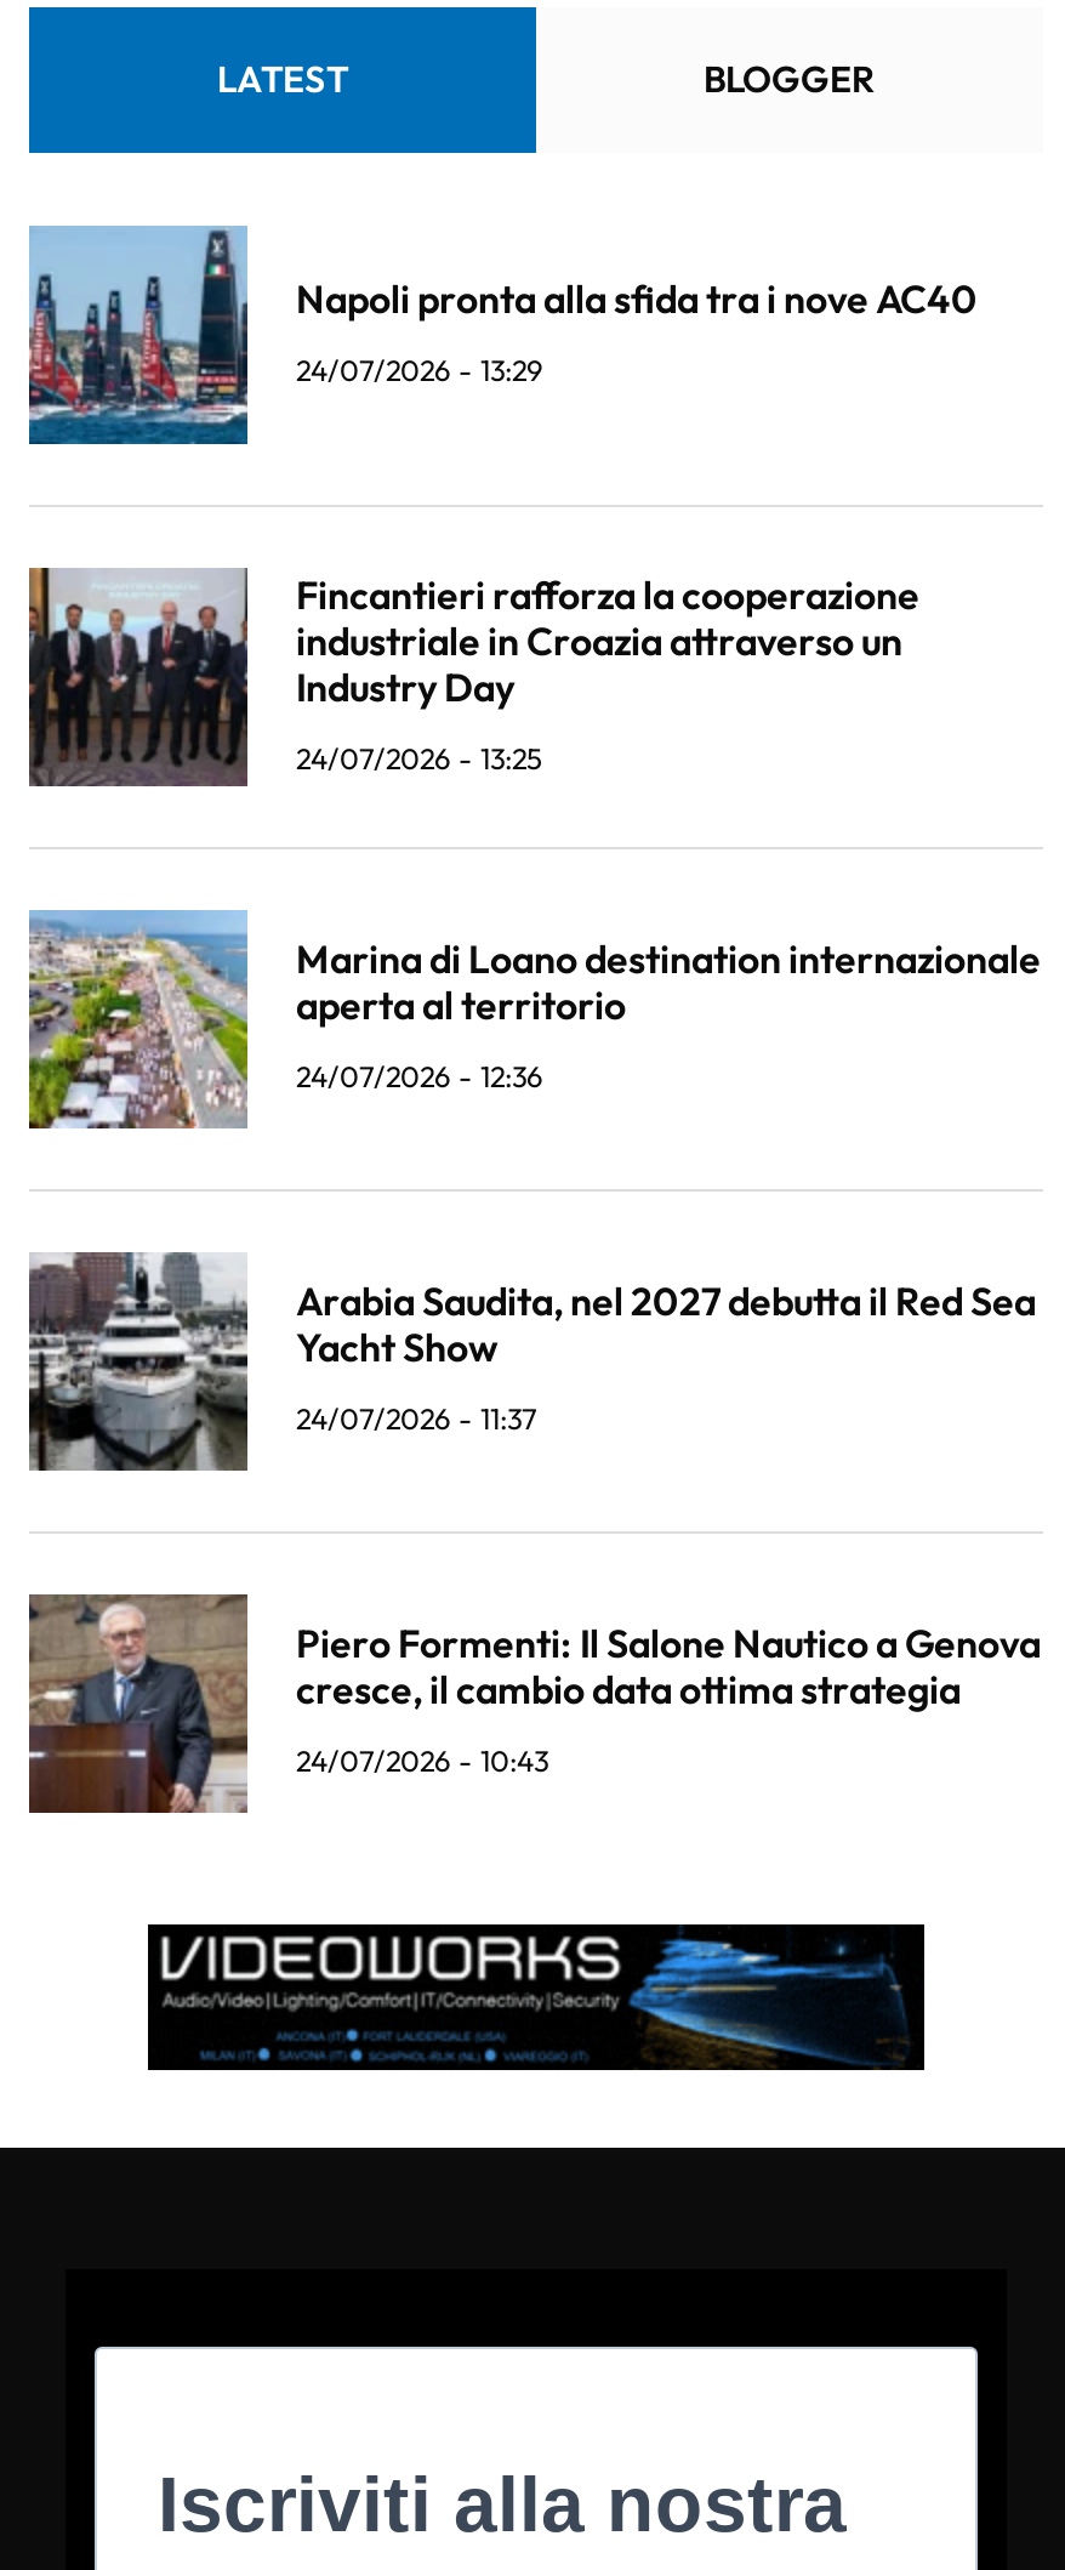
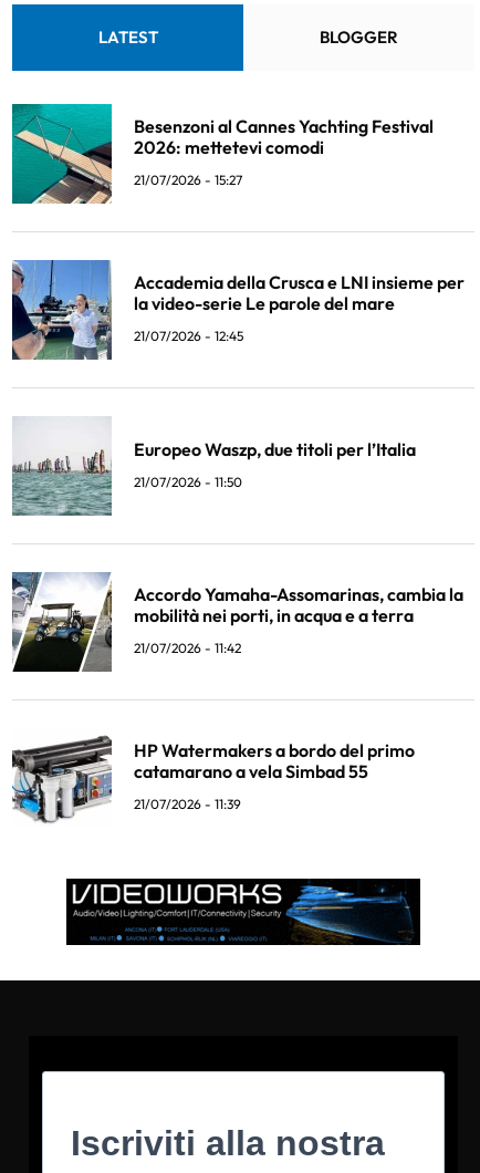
[27,226,978,447] [image] | Napoli pronta alla sfida tra i nove AC40 -> [11,103,434,205] [image] | Besenzoni al Cannes Yachting Festival | 2026: mettetevi comodi
[296,352,543,388] 24/07/2026 - 13:29 -> [134,172,242,189] 21/07/2026 - 15:27
[27,565,919,789] [image] | Fincantieri rafforza la cooperazione | industriale in Croazia attraverso un | Industry Day -> [11,259,465,360] [image] | Accademia della Crusca e LNI insieme per | la video-serie Le parole del mare
[296,740,541,777] 24/07/2026 - 13:25 -> [134,328,243,345] 21/07/2026 - 12:45
[27,910,1041,1131] [image] | Marina di Loano destination internazionale | aperta al territorio -> [11,417,416,516] [image] | Europeo Waszp, due titoli per l’Italia
[296,1059,543,1096] 24/07/2026 - 12:36 -> [134,474,242,490] 21/07/2026 - 11:50
[27,1252,1036,1471] [image] | Arabia Saudita, nel 2027 debutta il Red Sea | Yacht Show -> [11,572,463,672] [image] | Accordo Yamaha-Assomarinas, cambia la | mobilità nei porti, in acqua e a terra
[296,1401,536,1438] 24/07/2026 - 11:37 -> [134,640,241,657] 21/07/2026 - 11:42
[27,1592,1041,1815] [image] | Piero Formenti: Il Salone Nautico a Genova | cresce, il cambio data ottima strategia -> [11,728,415,828] [image] | HP Watermakers a bordo del primo | catamarano a vela Simbad 55
[296,1744,548,1780] 24/07/2026 - 10:43 -> [134,796,241,813] 21/07/2026 - 11:39

